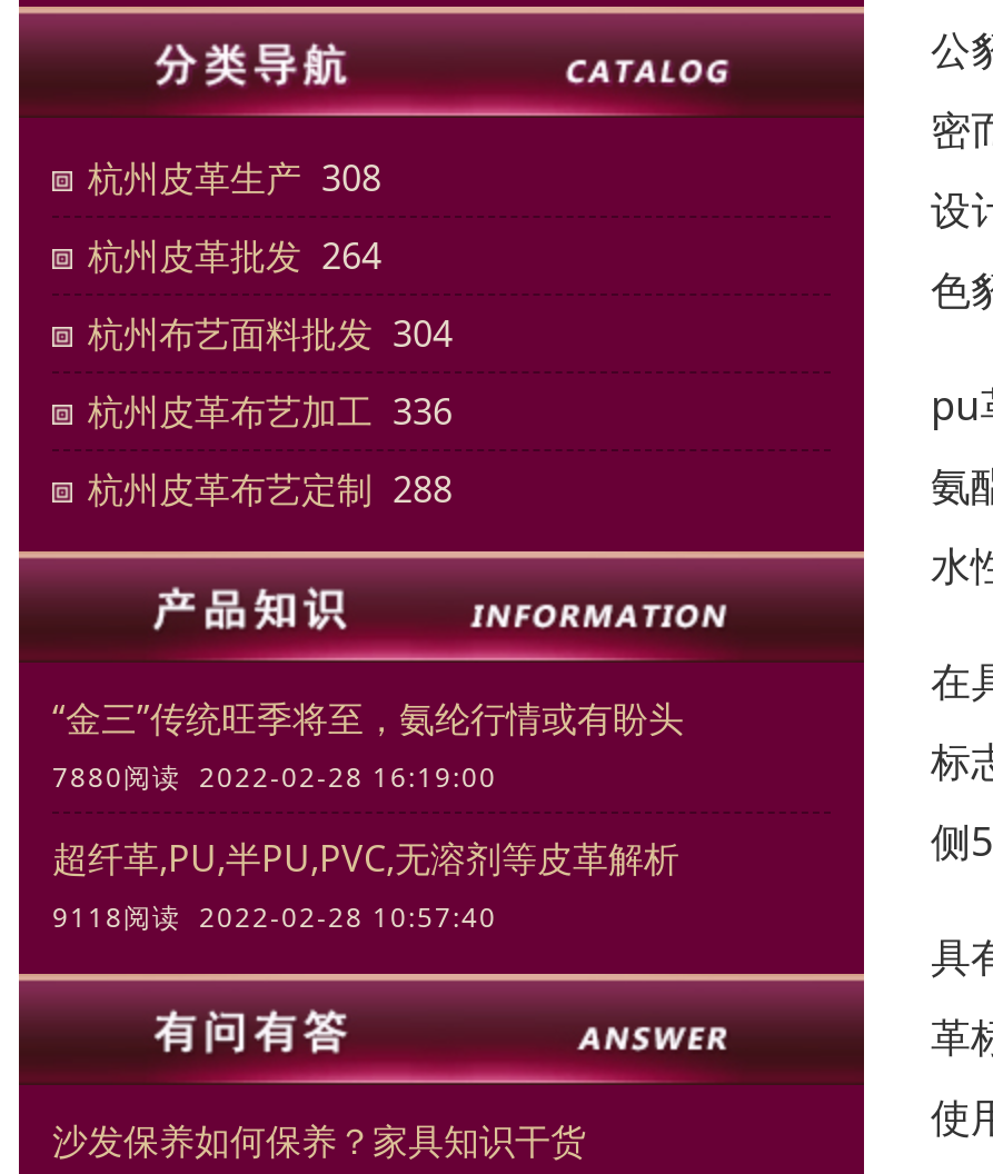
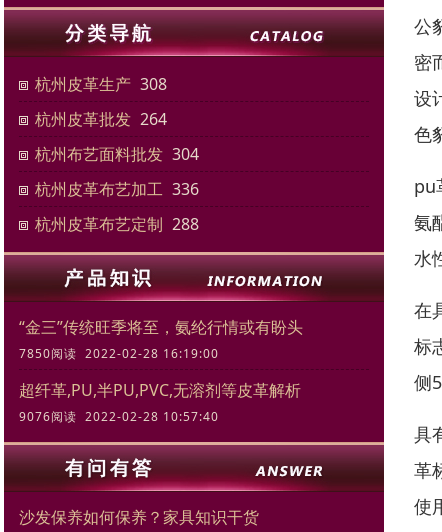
[52,757,497,795] 7880阅读 2022-02-28 16:19:00 -> [19,345,219,362] 7850阅读 2022-02-28 16:19:00
[52,897,497,935] 9118阅读 2022-02-28 10:57:40 -> [19,408,219,425] 9076阅读 2022-02-28 10:57:40

